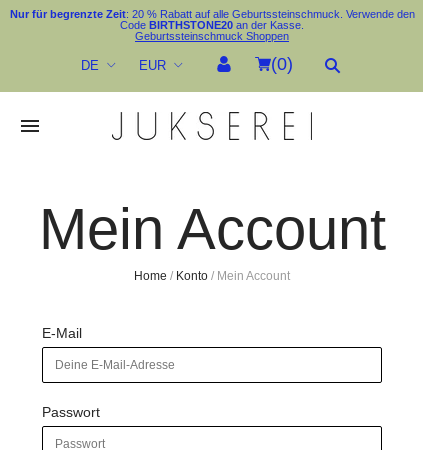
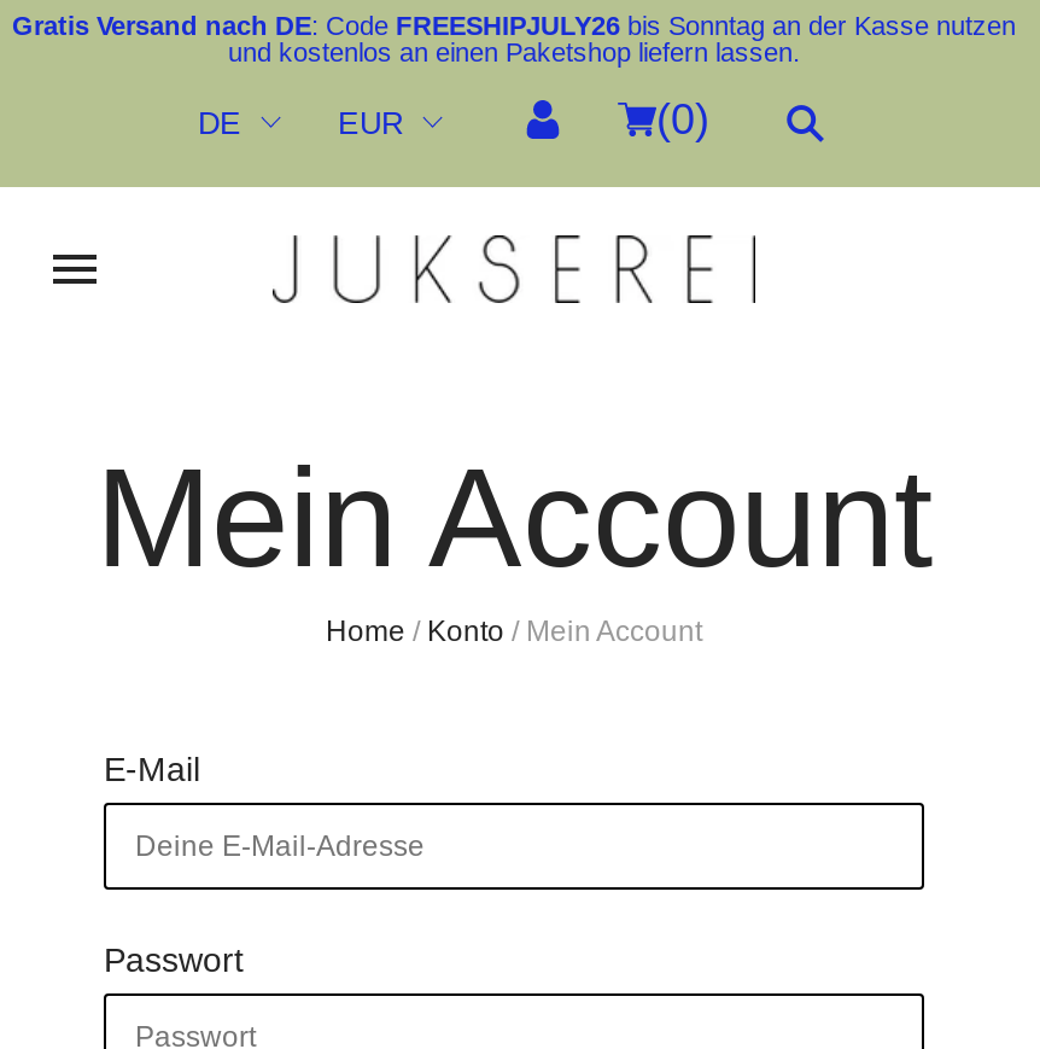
[9,8,414,42] Nur für begrenzte Zeit: 20 % Rabatt auf alle Geburtssteinschmuck. Verwende den | Code BIRTHSTONE20 an der Kasse. | Geburtssteinschmuck Shoppen -> [12,11,1016,66] Gratis Versand nach DE: Code FREESHIPJULY26 bis Sonntag an der Kasse nutzen | und kostenlos an einen Paketshop liefern lassen.

